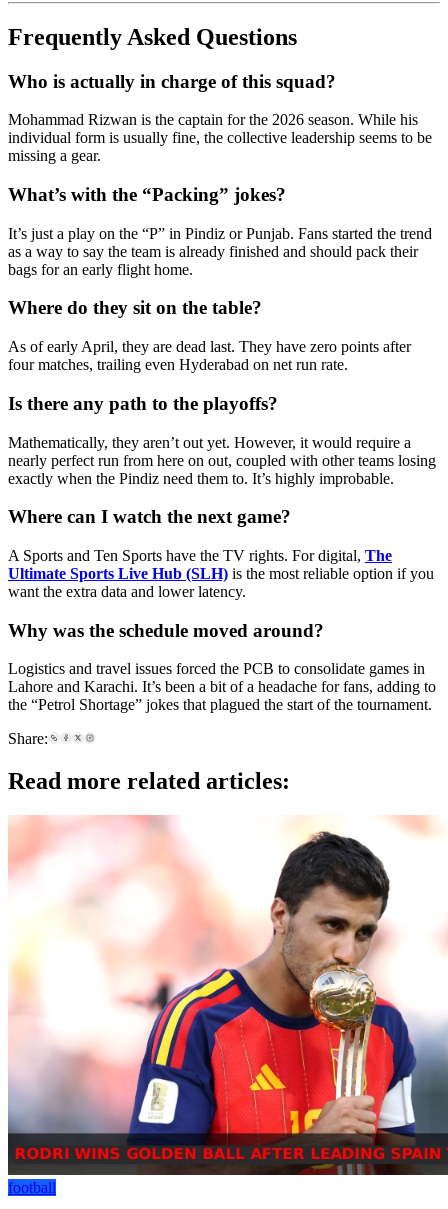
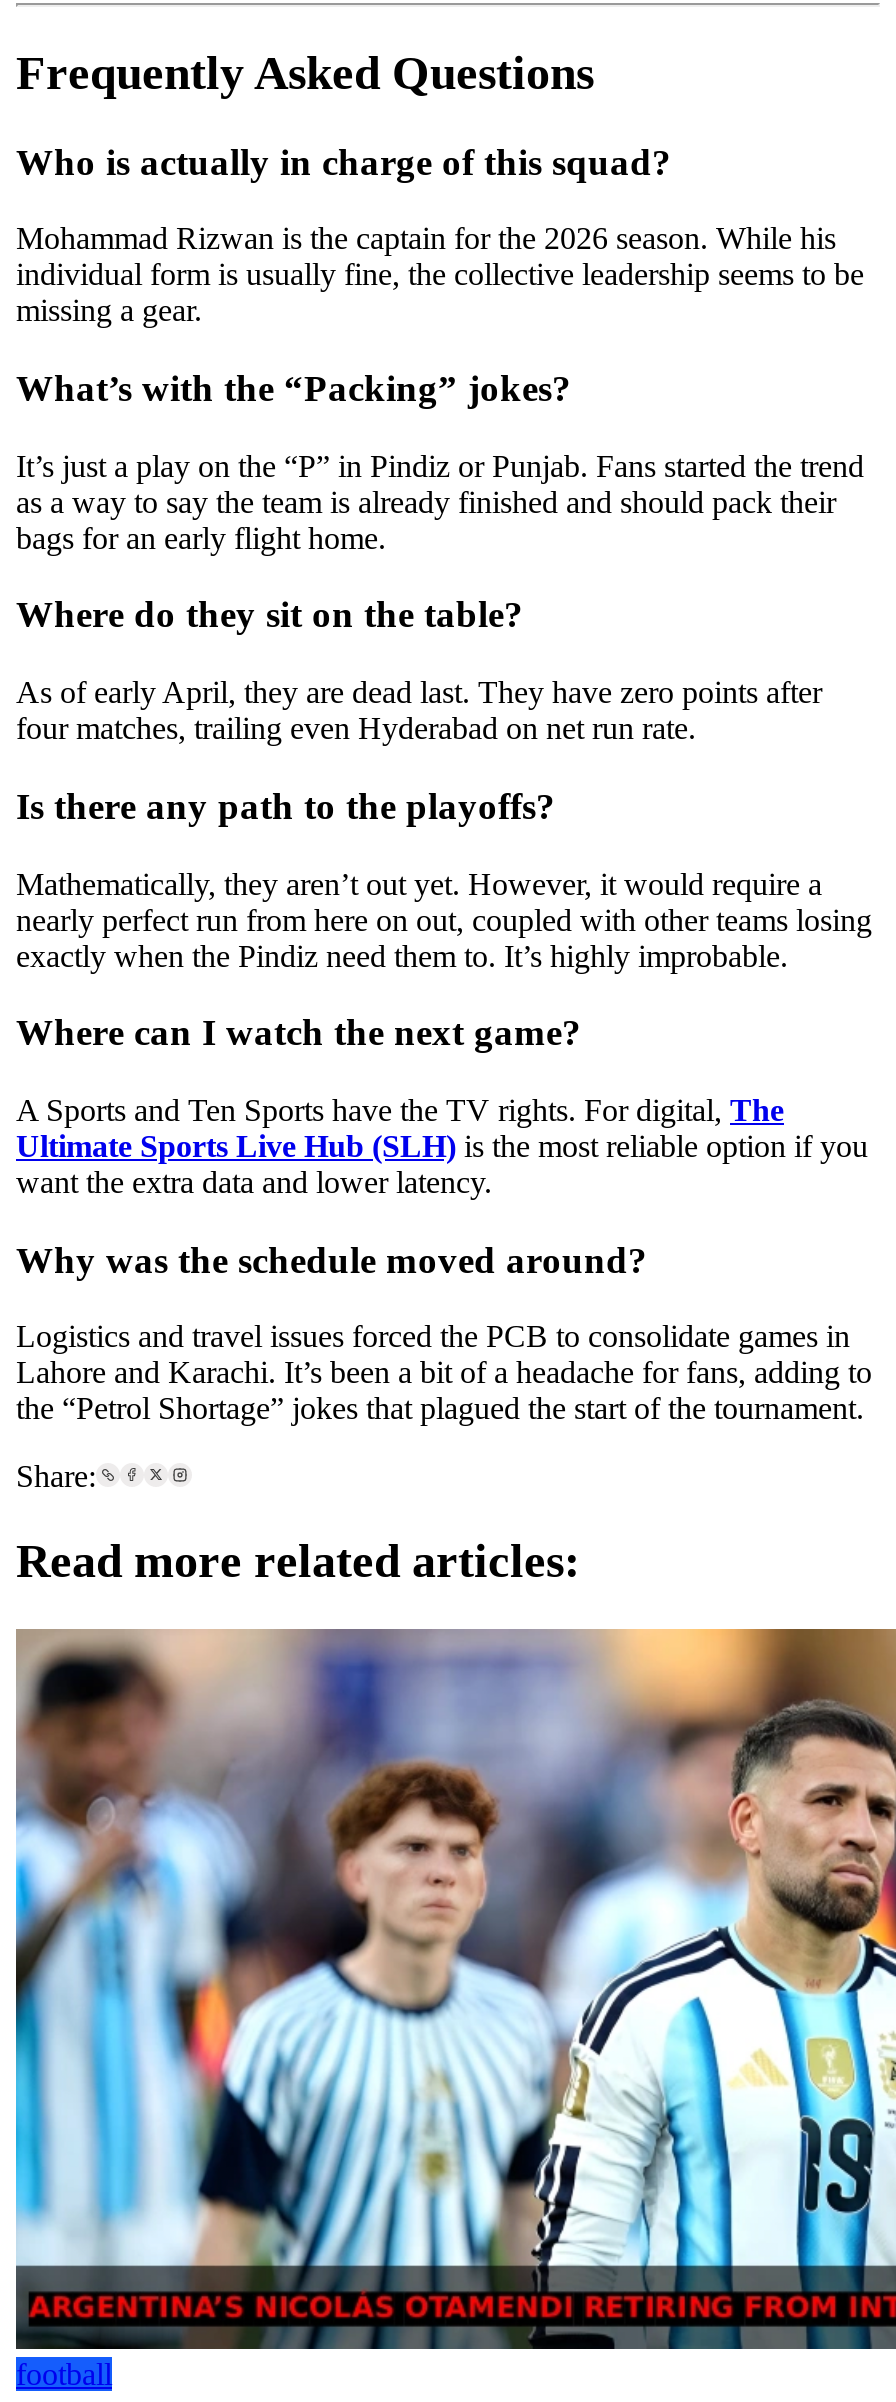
[8,815,445,1175] [image] -> [14,1627,890,2349] [image]

